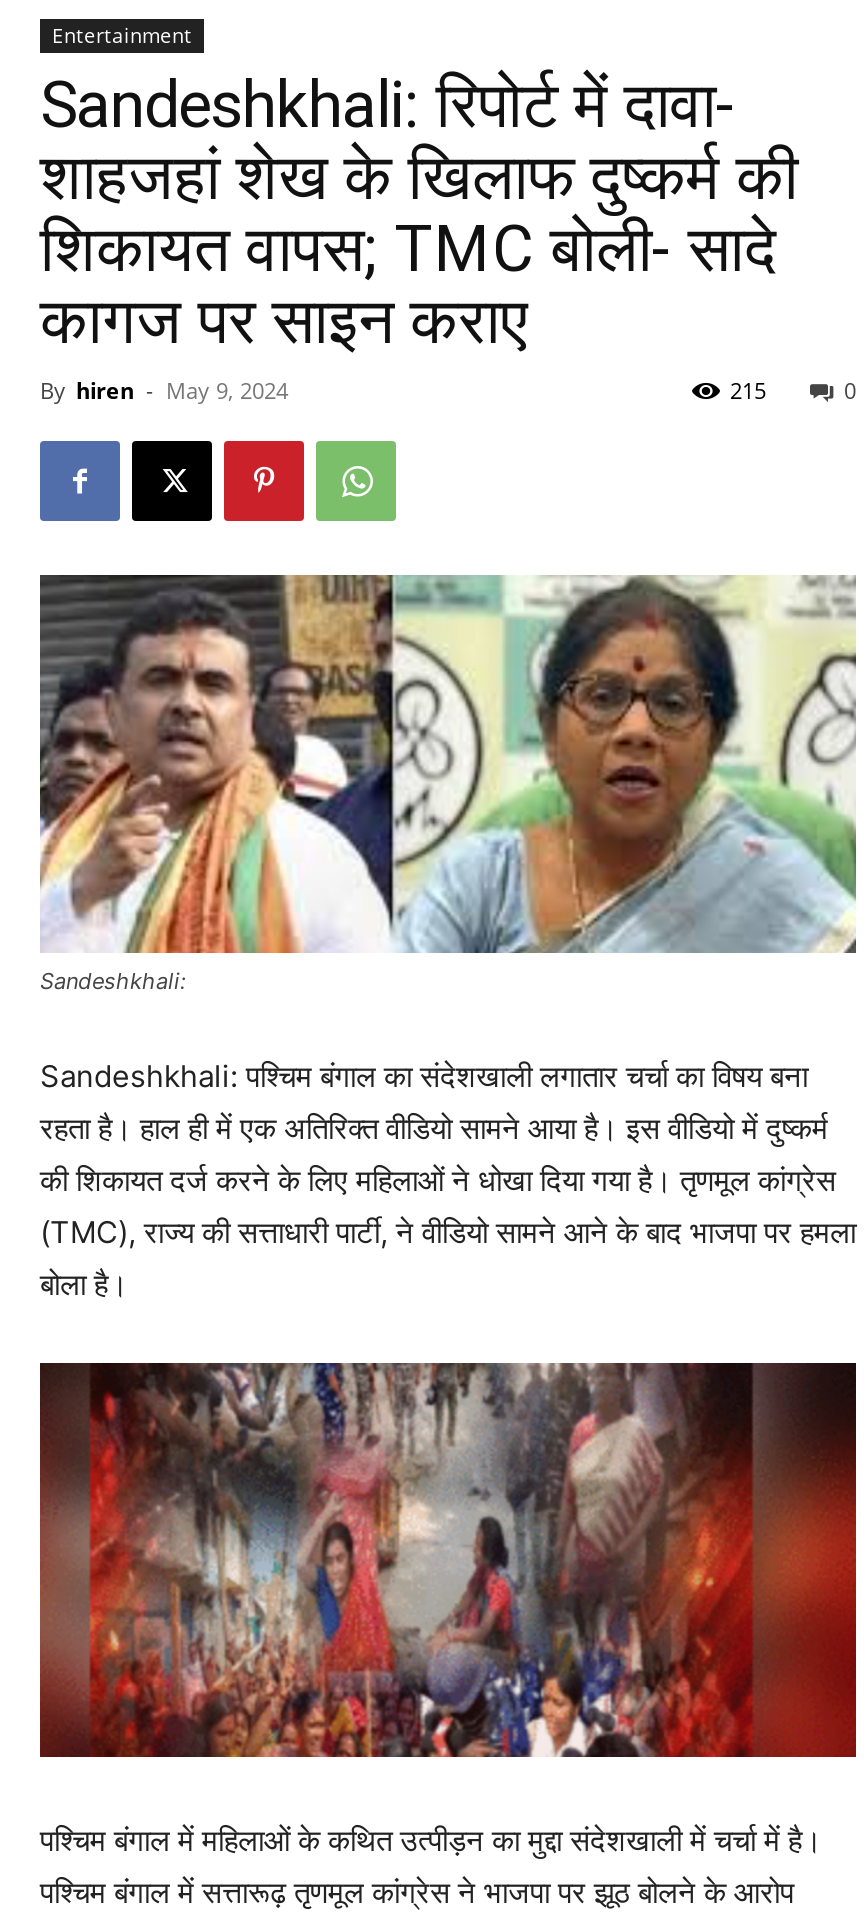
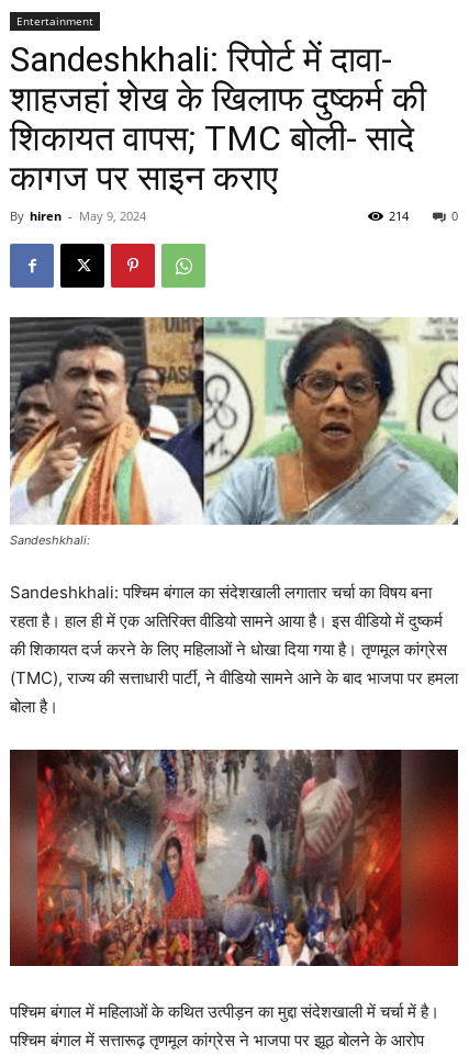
[730,375,766,405] 215 -> [389,207,409,224] 214

